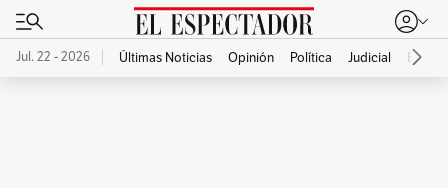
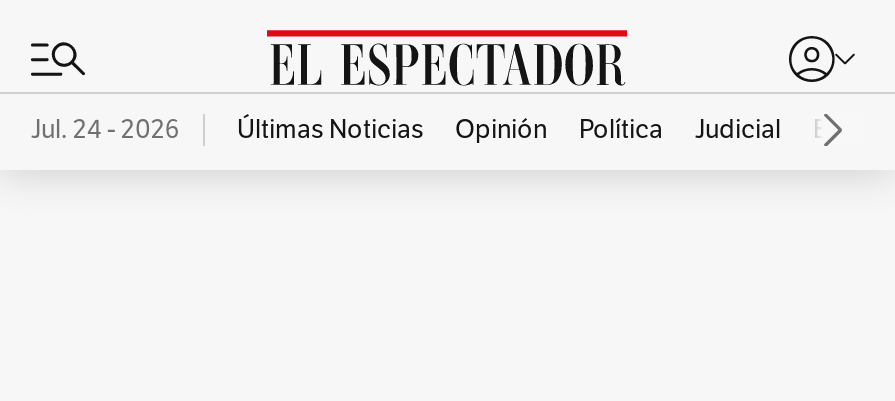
[16,48,90,65] Jul. 22 - 2026 -> [31,114,179,146] Jul. 24 - 2026

